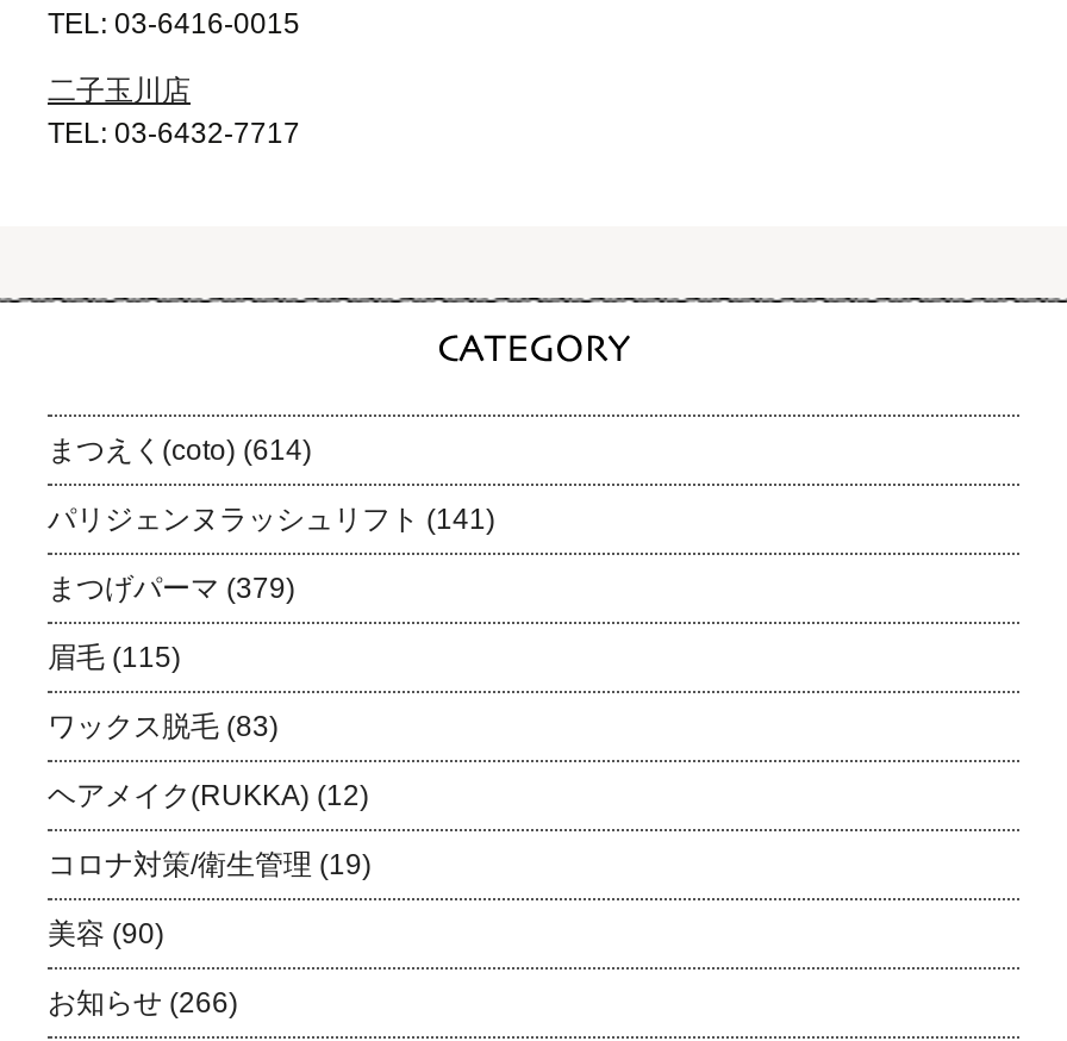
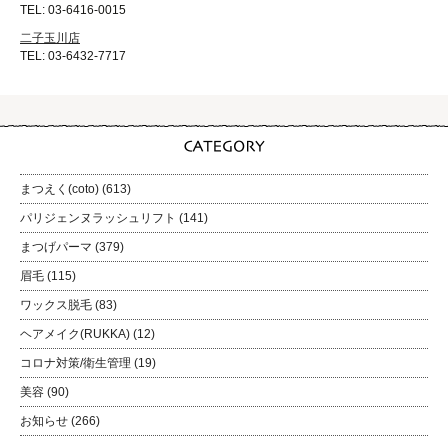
[48,434,312,467] まつえく(coto) (614) -> [20,182,131,196] まつえく(coto) (613)

